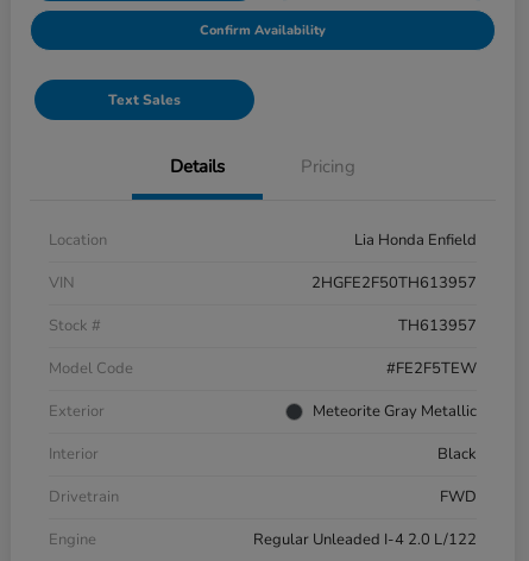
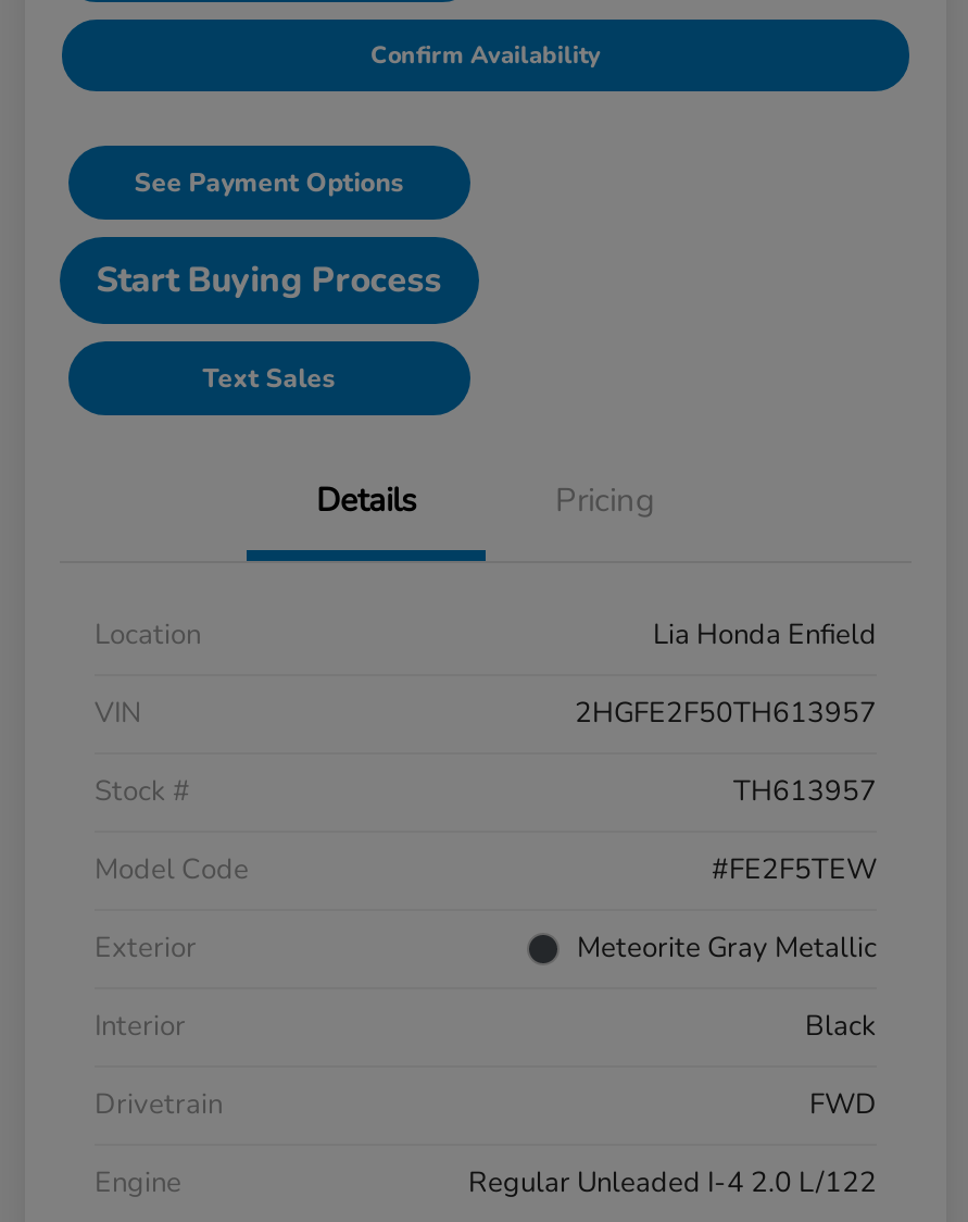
none -> [96,166,442,305] See Payment Options | Start Buying Process

